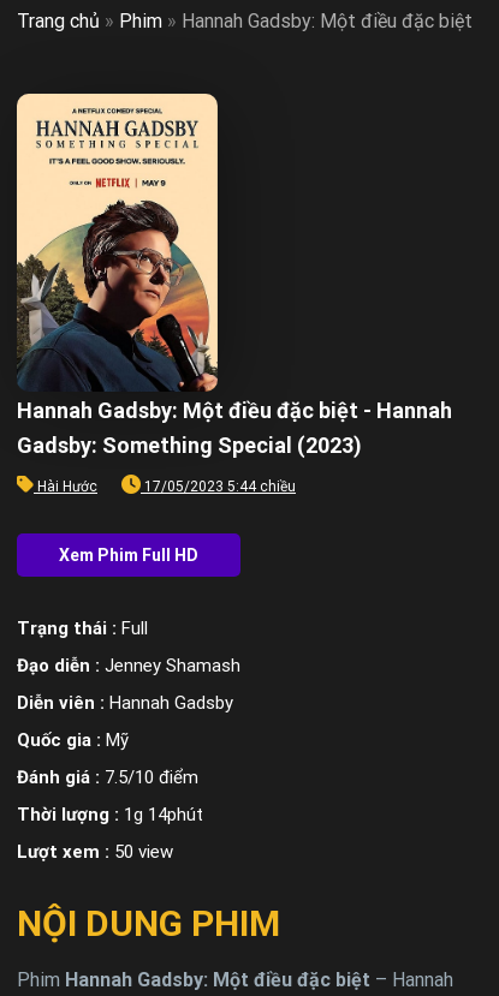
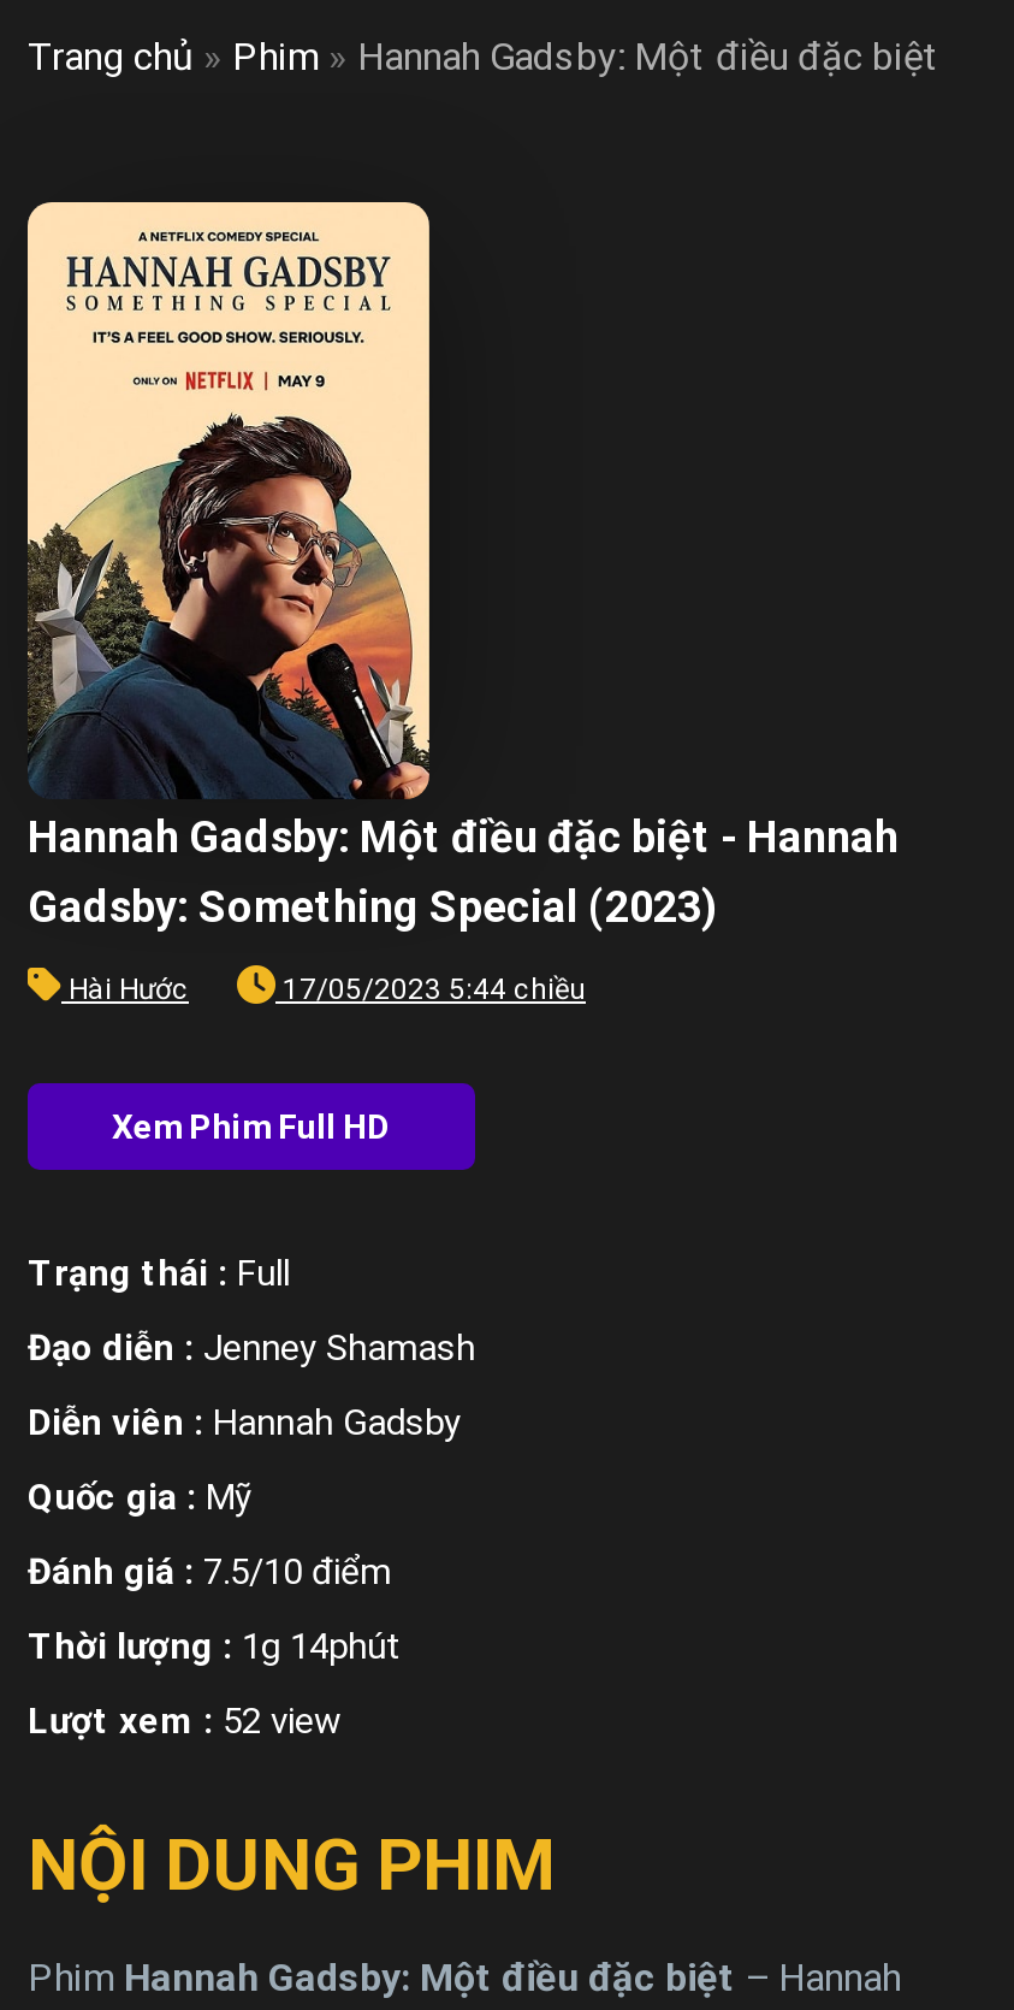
[17,841,173,863] Lượt xem : 50 view -> [28,1699,340,1743] Lượt xem : 52 view

